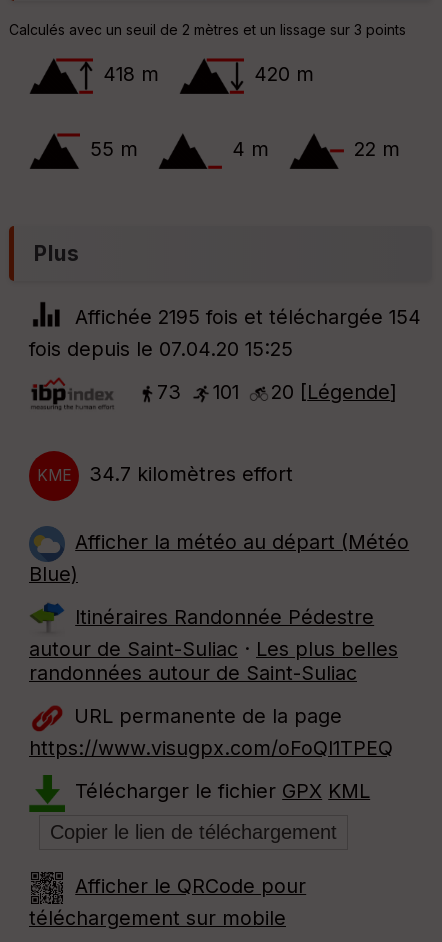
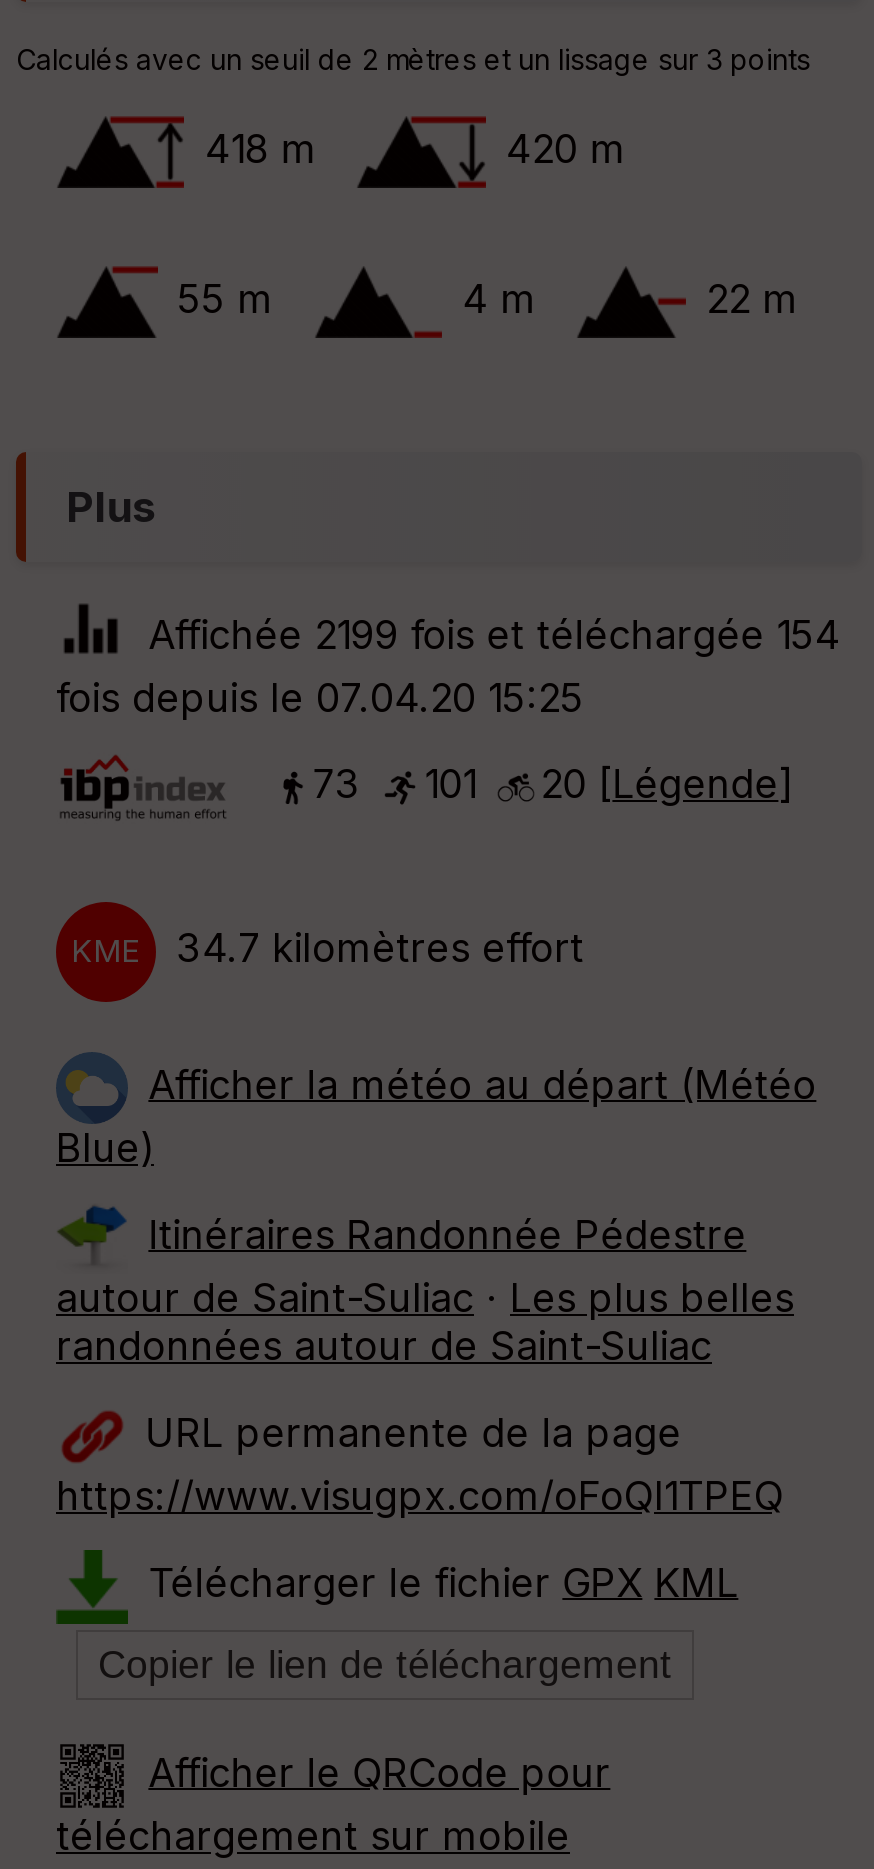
[75,305,421,329] Affichée 2195 fois et téléchargée 154 -> [148,610,840,658] Affichée 2199 fois et téléchargée 154

